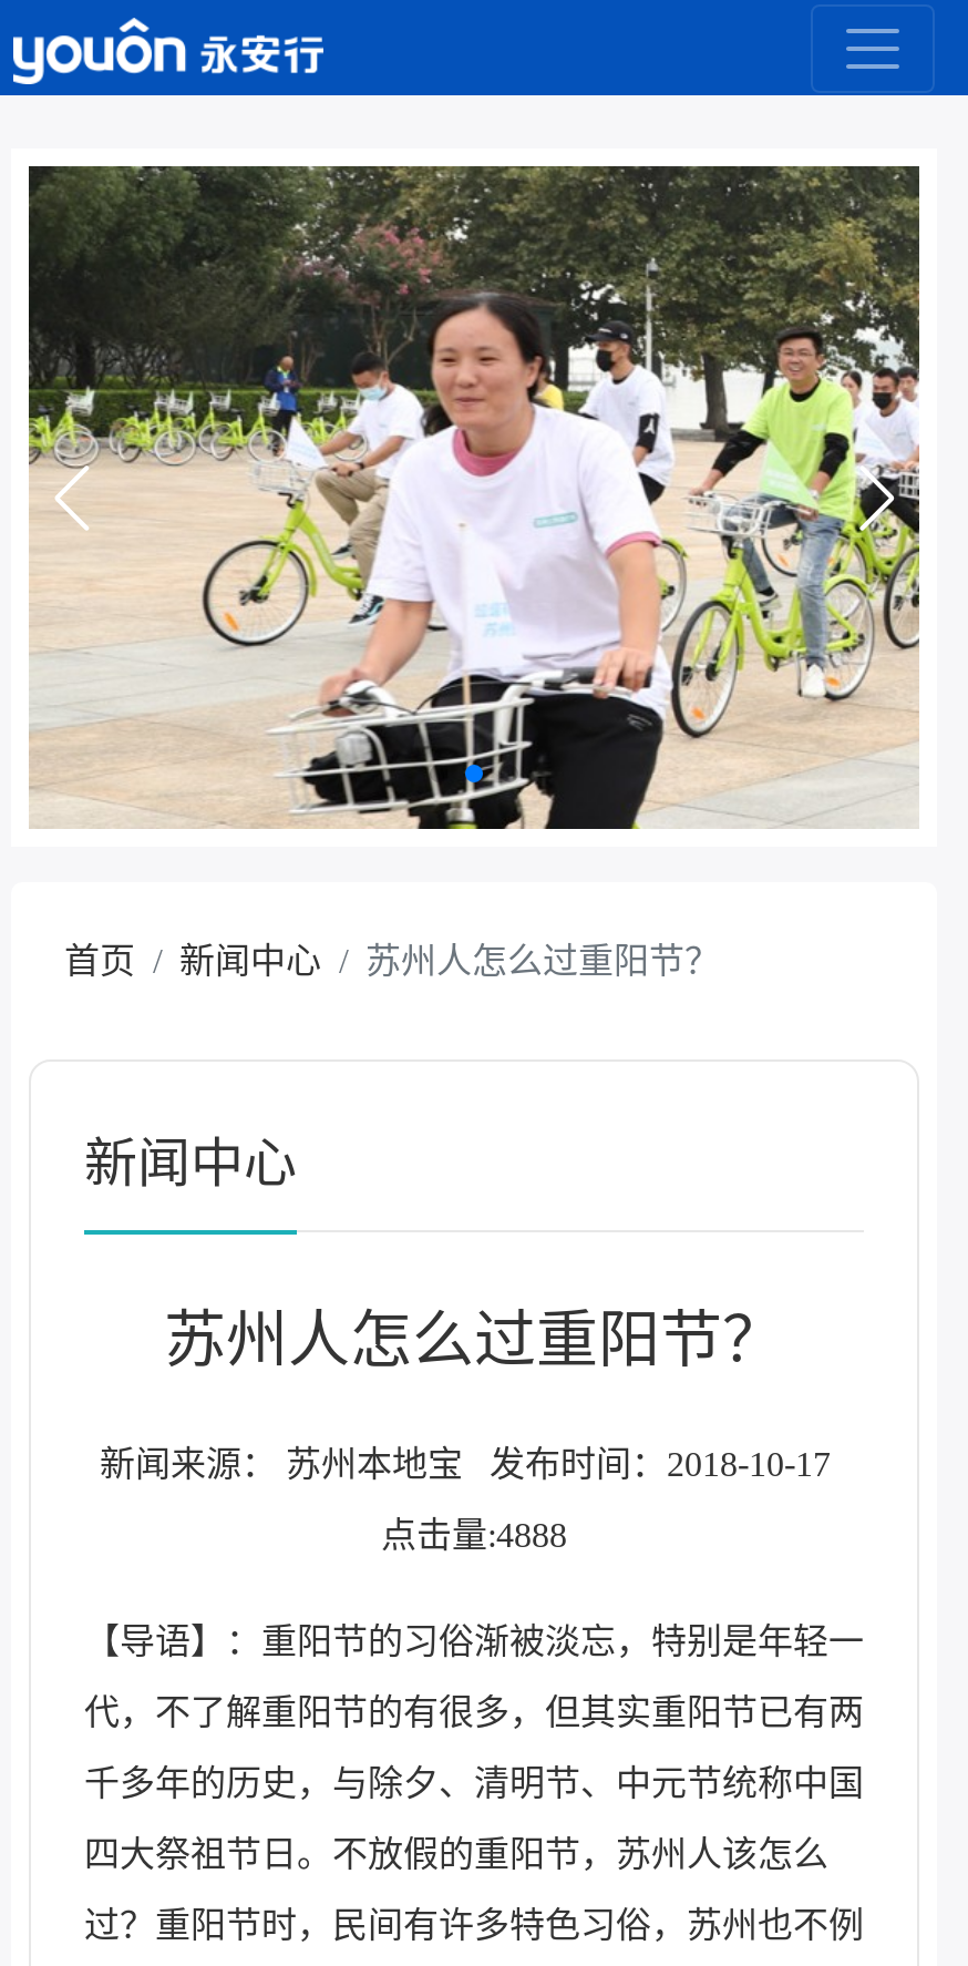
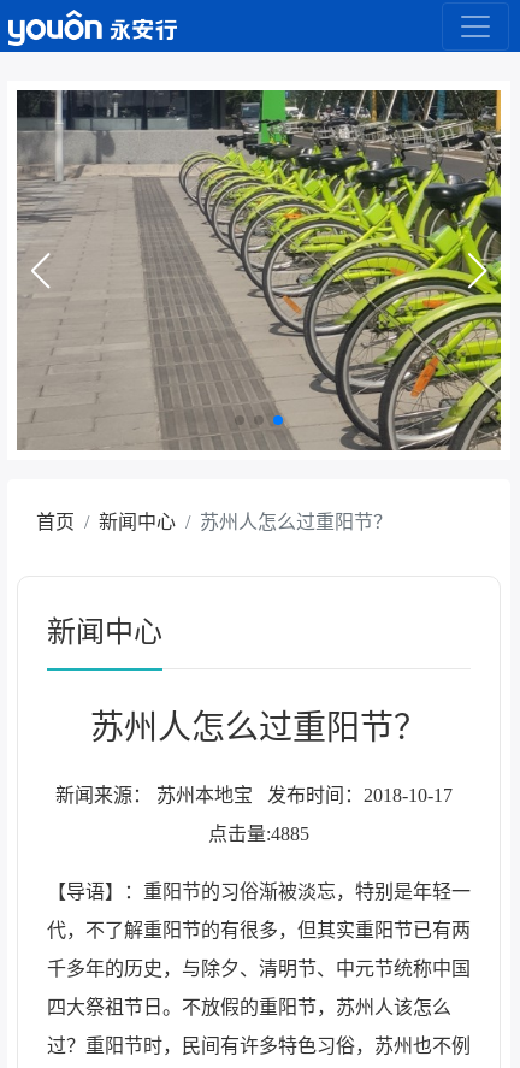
[29,164,921,829] [image] -> [17,89,502,452] [image]
[381,1517,567,1555] 点击量:4888 -> [208,824,309,845] 点击量:4885

